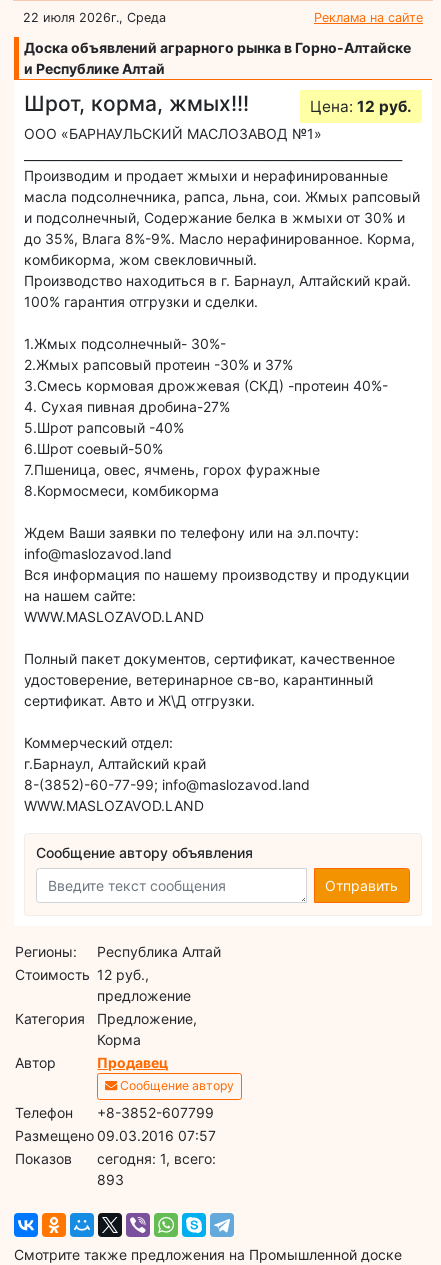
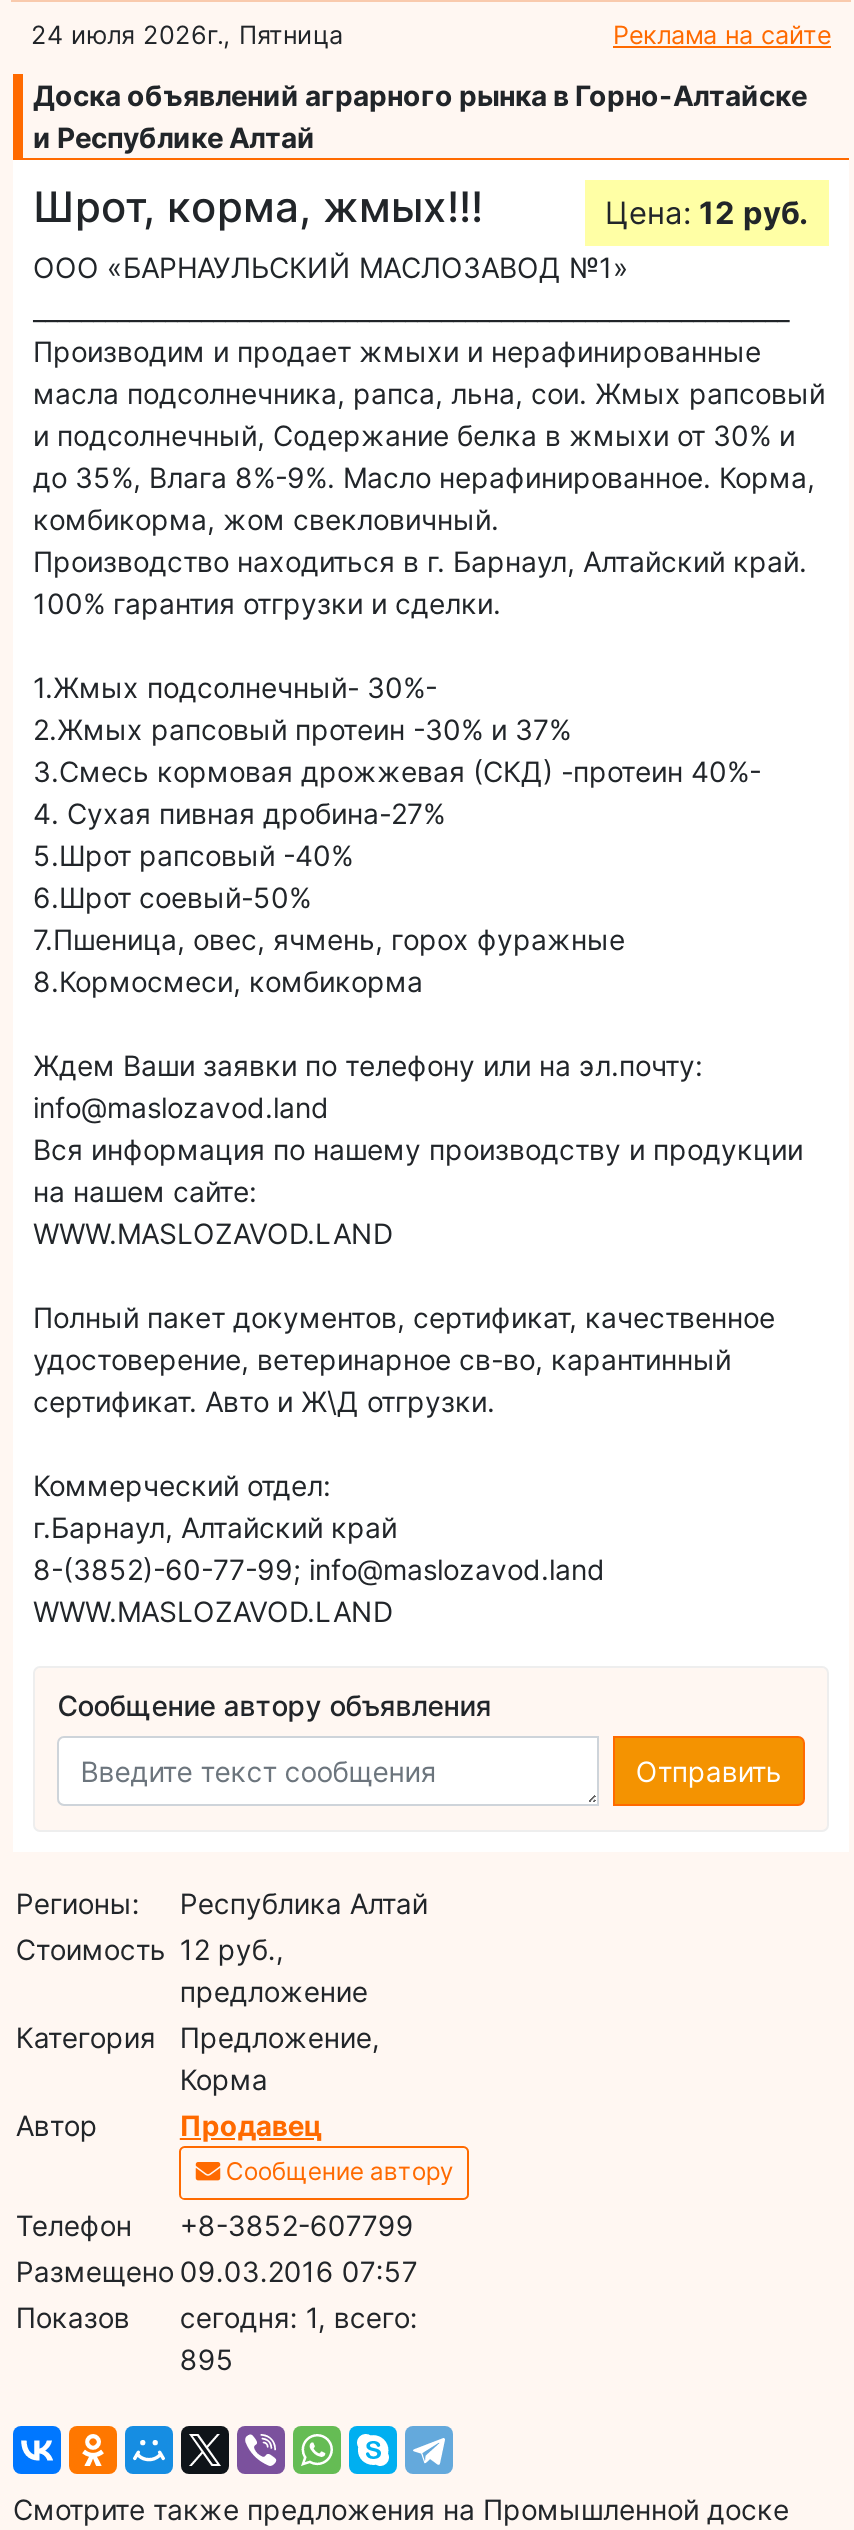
[23,10,166,25] 22 июля 2026г., Среда -> [31,19,343,49] 24 июля 2026г., Пятница
[97,1171,124,1188] 893 -> [180,2341,234,2375] 895

